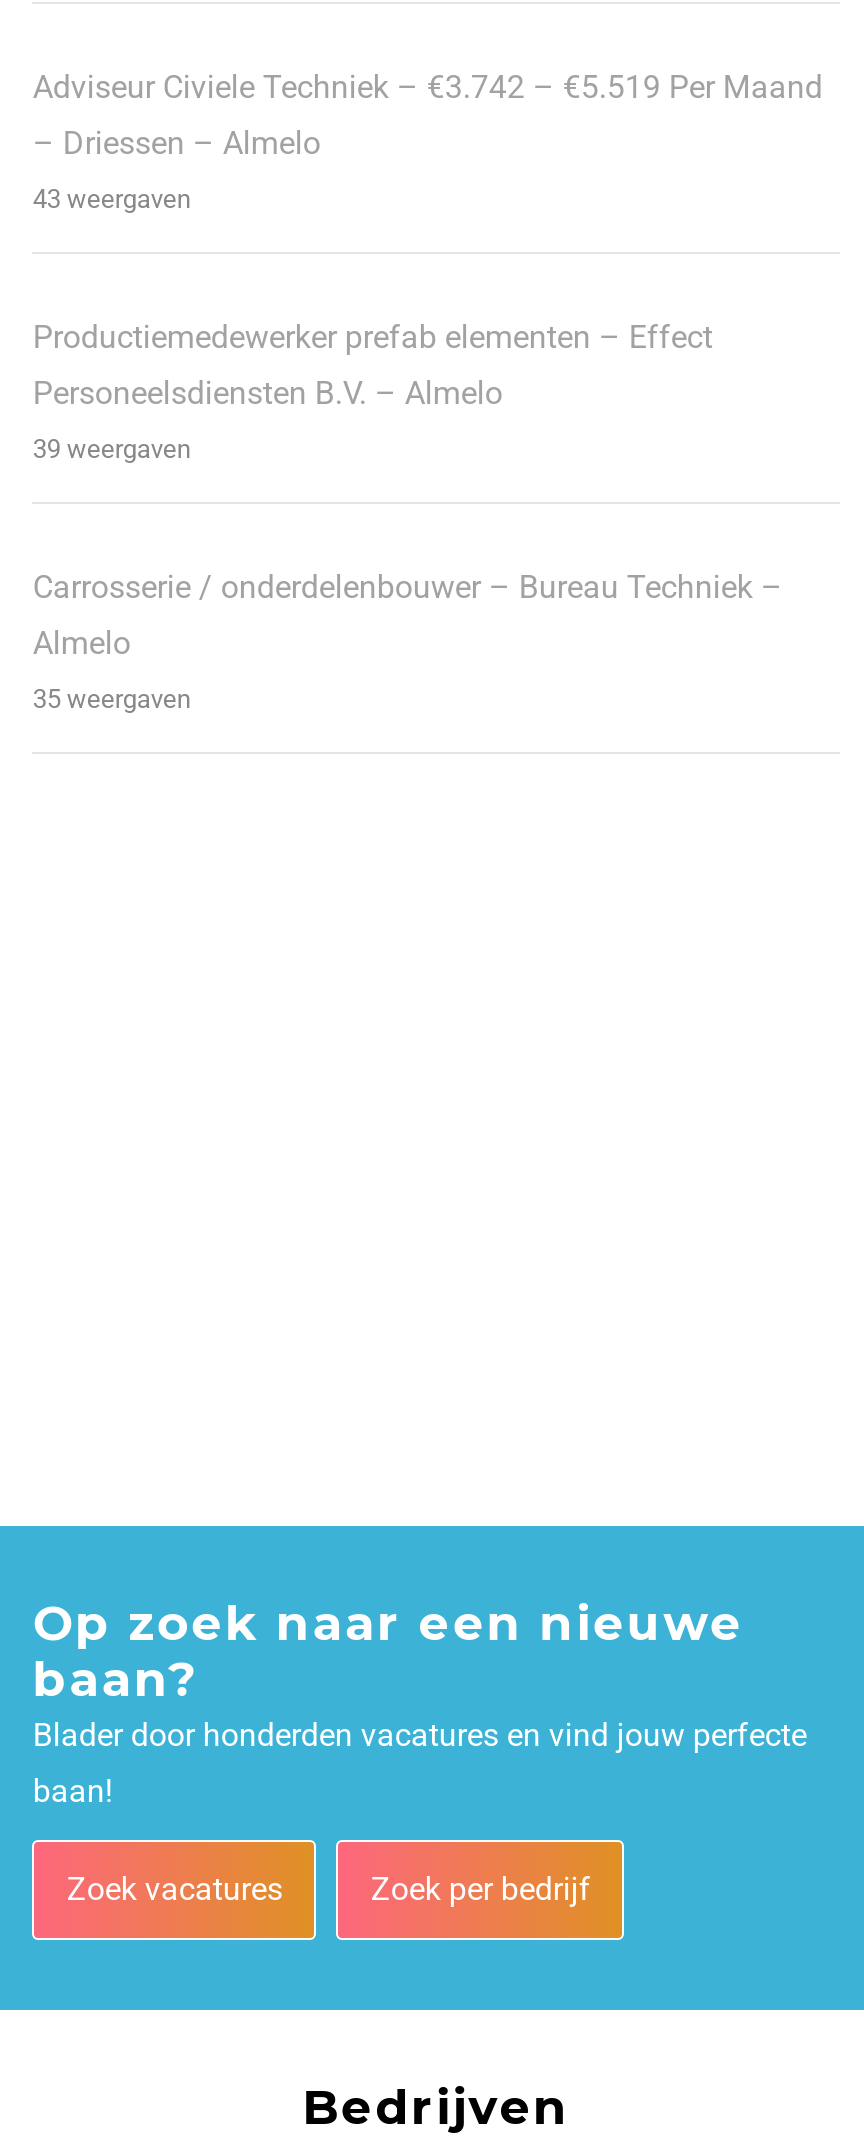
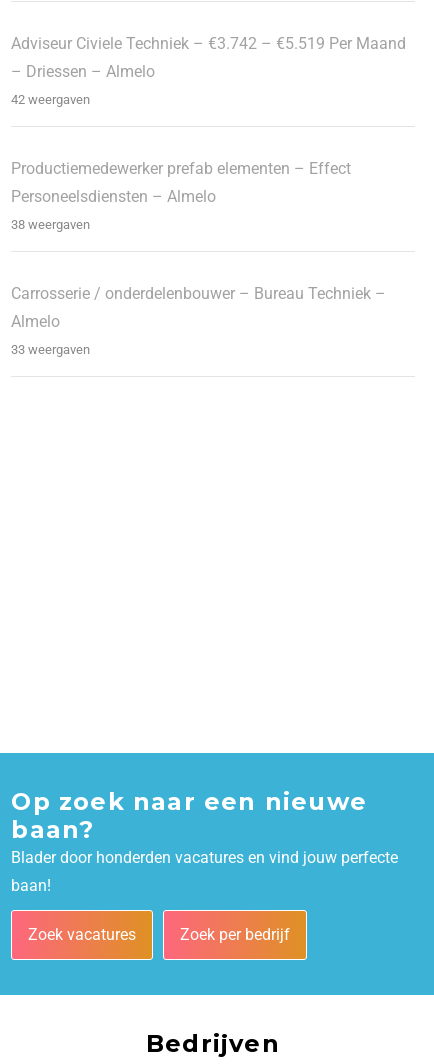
[33,183,191,213] 43 weergaven -> [11,92,90,107] 42 weergaven
[33,373,503,411] Personeelsdiensten B.V. – Almelo -> [11,187,216,206] Personeelsdiensten – Almelo
[33,433,191,463] 39 weergaven -> [11,217,90,232] 38 weergaven
[33,683,191,713] 35 weergaven -> [11,342,90,357] 33 weergaven

